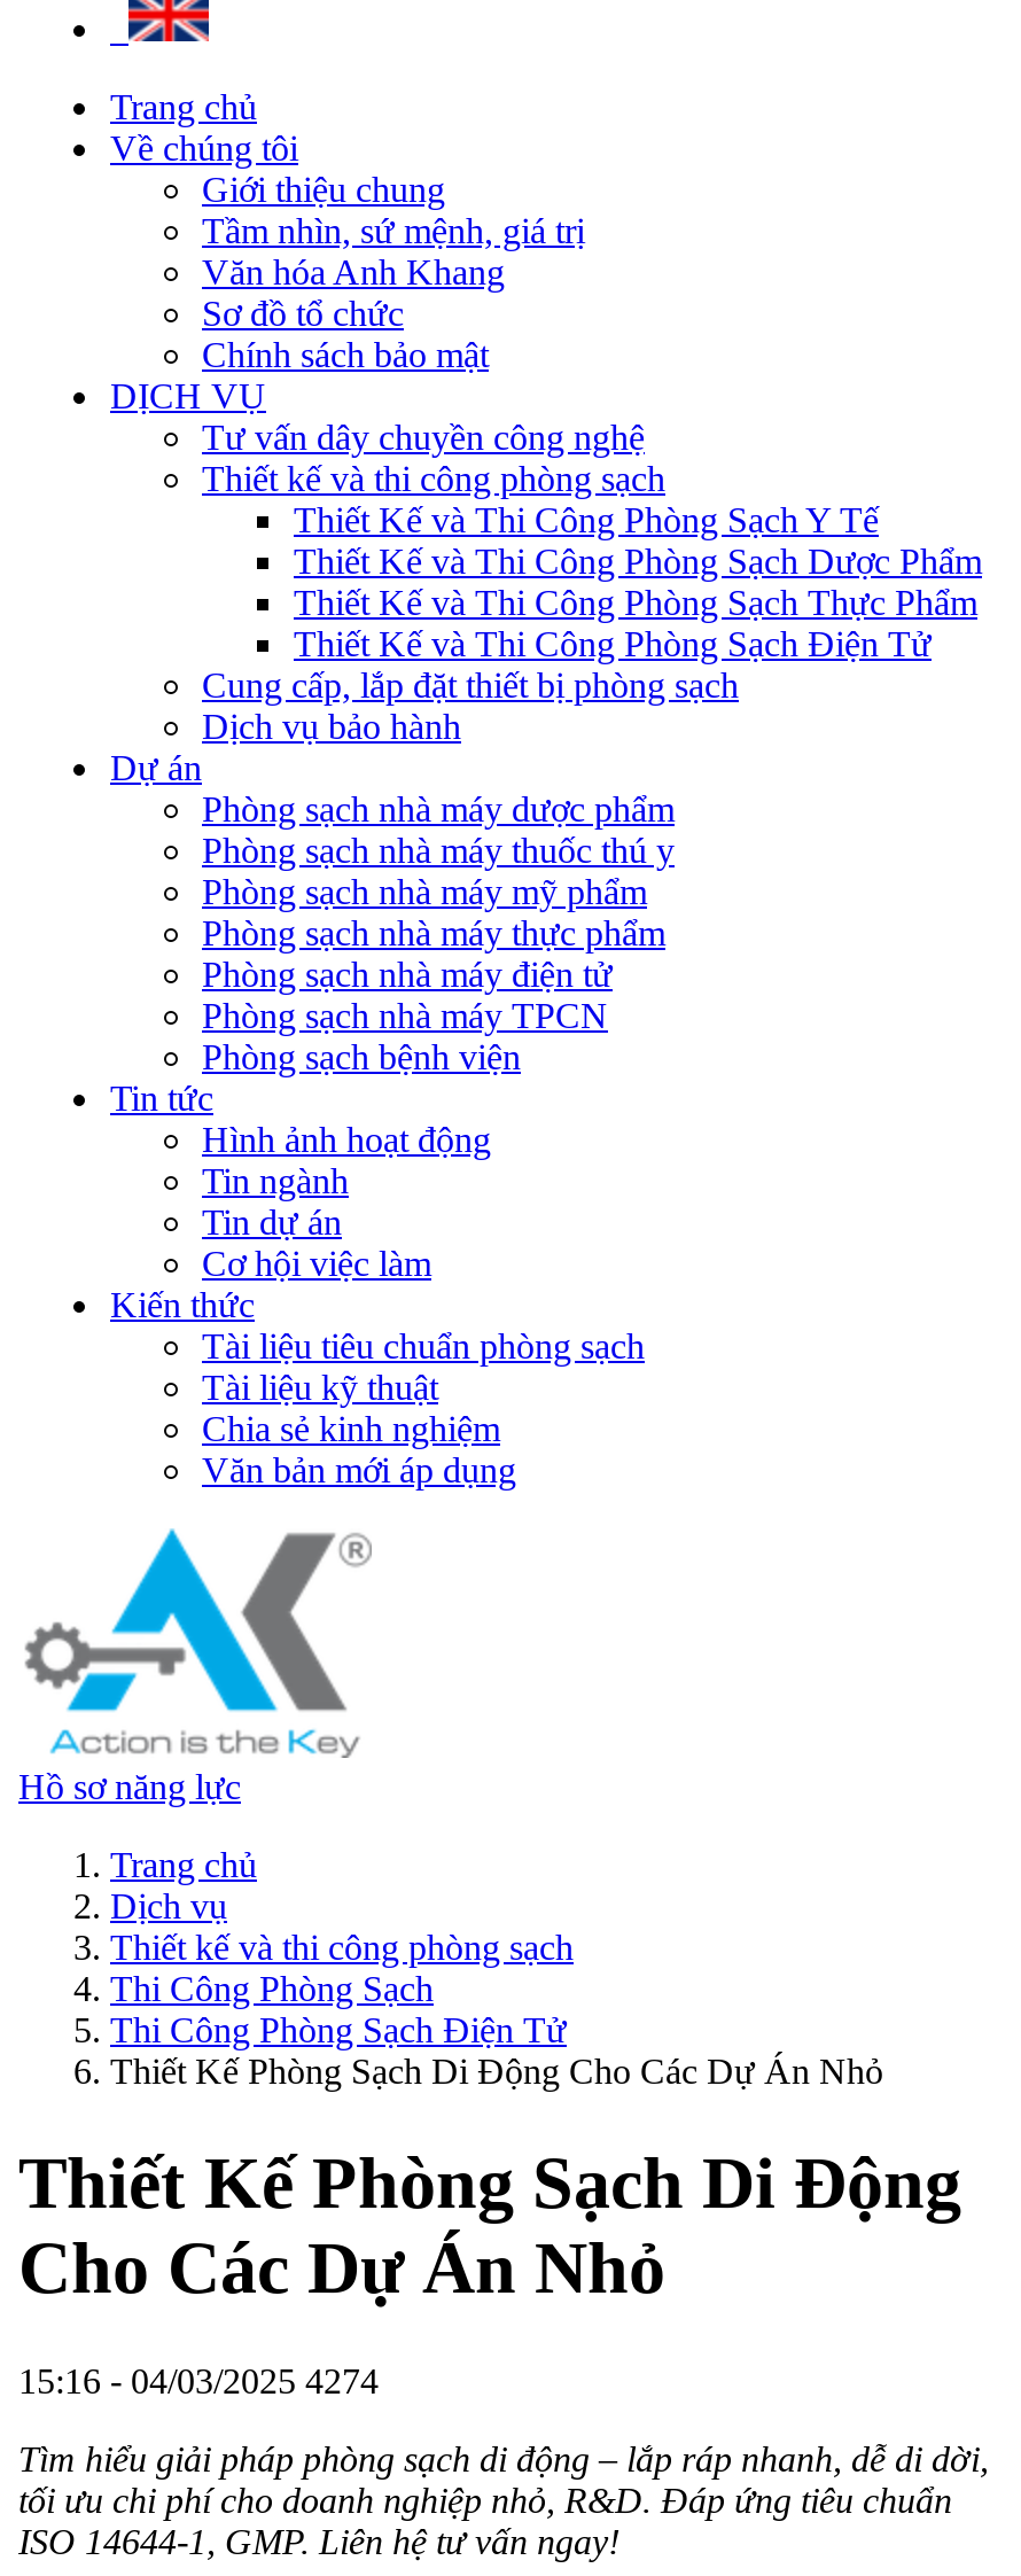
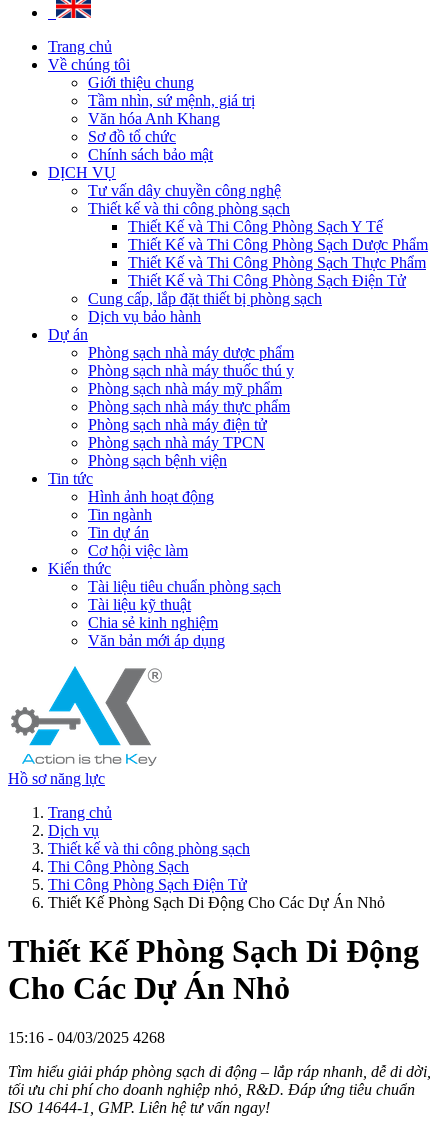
[18,2361,379,2400] 15:16 - 04/03/2025 4274 -> [8,1029,165,1046] 15:16 - 04/03/2025 4268

